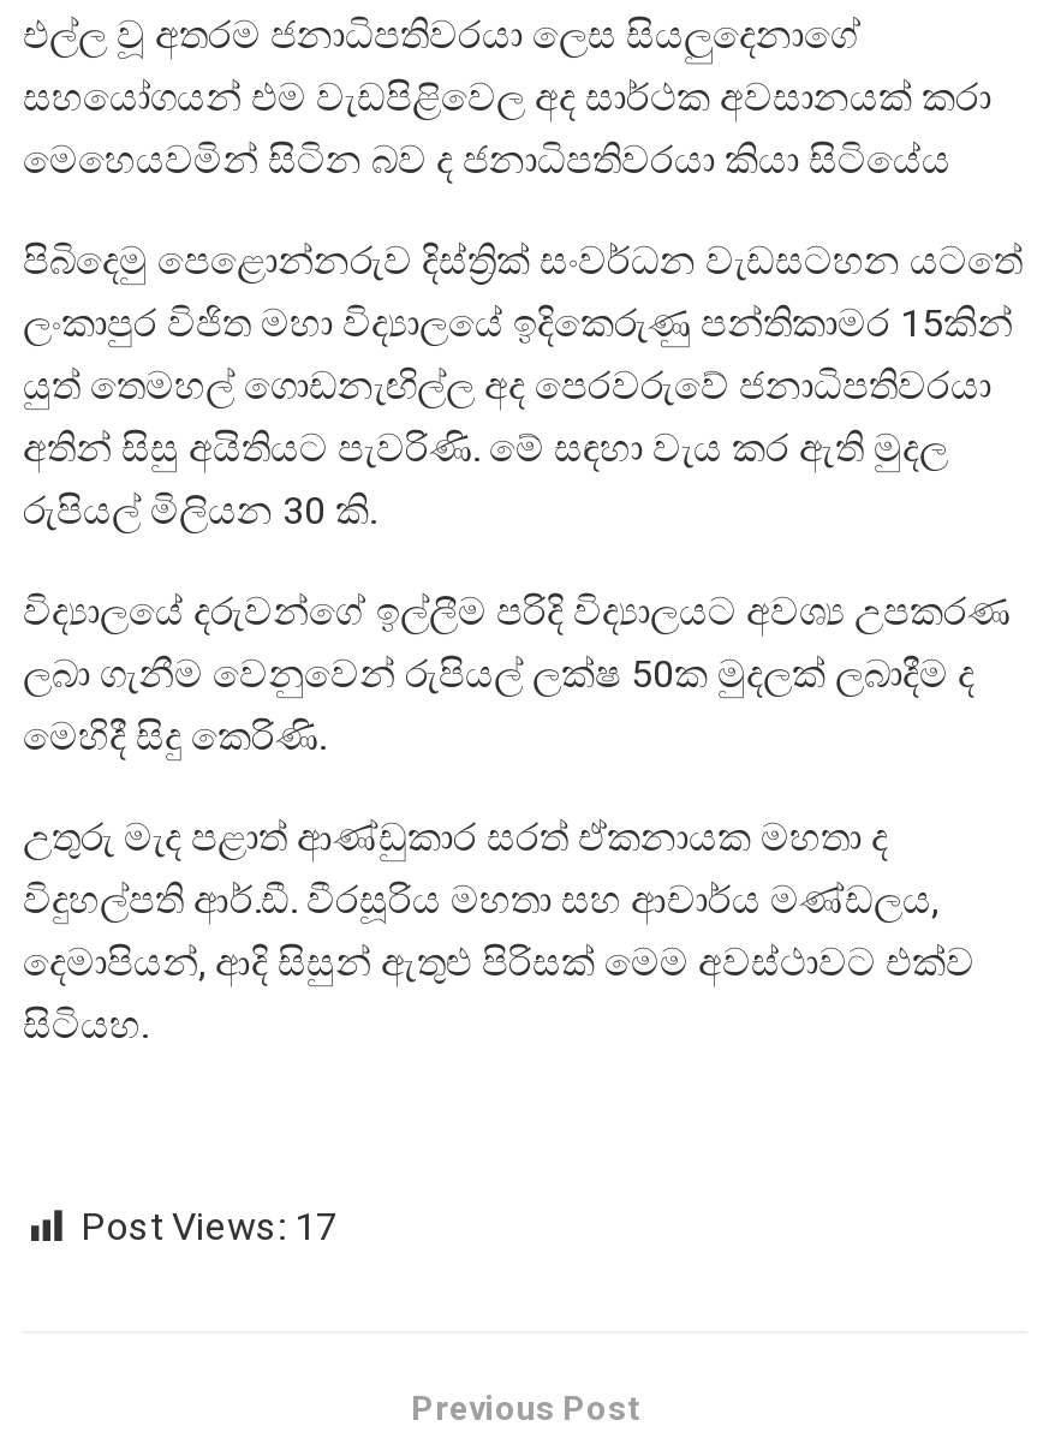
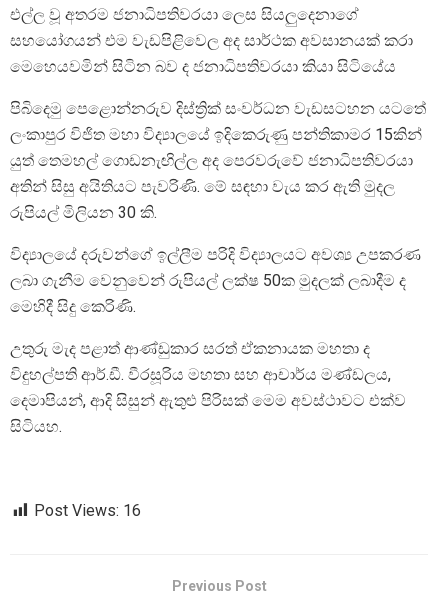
[81,1203,338,1249] Post Views: 17 -> [34,501,141,520] Post Views: 16

